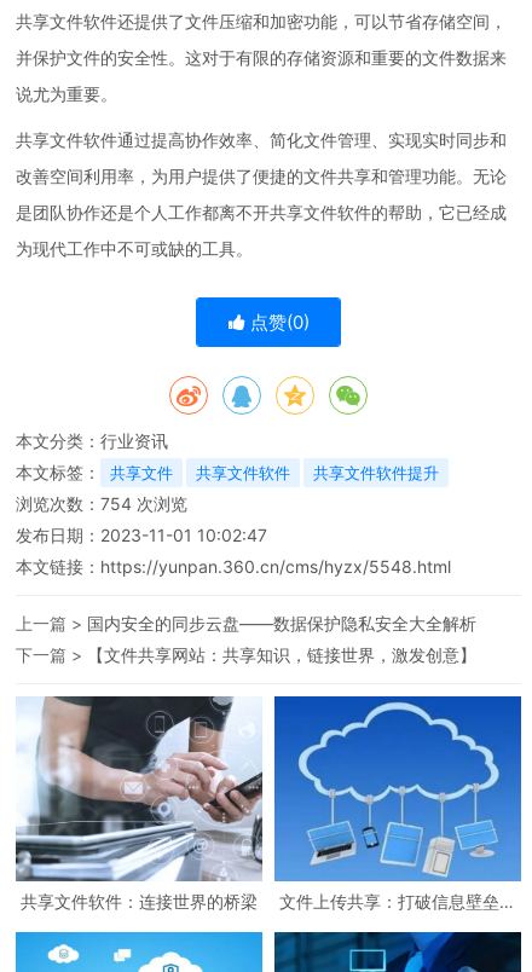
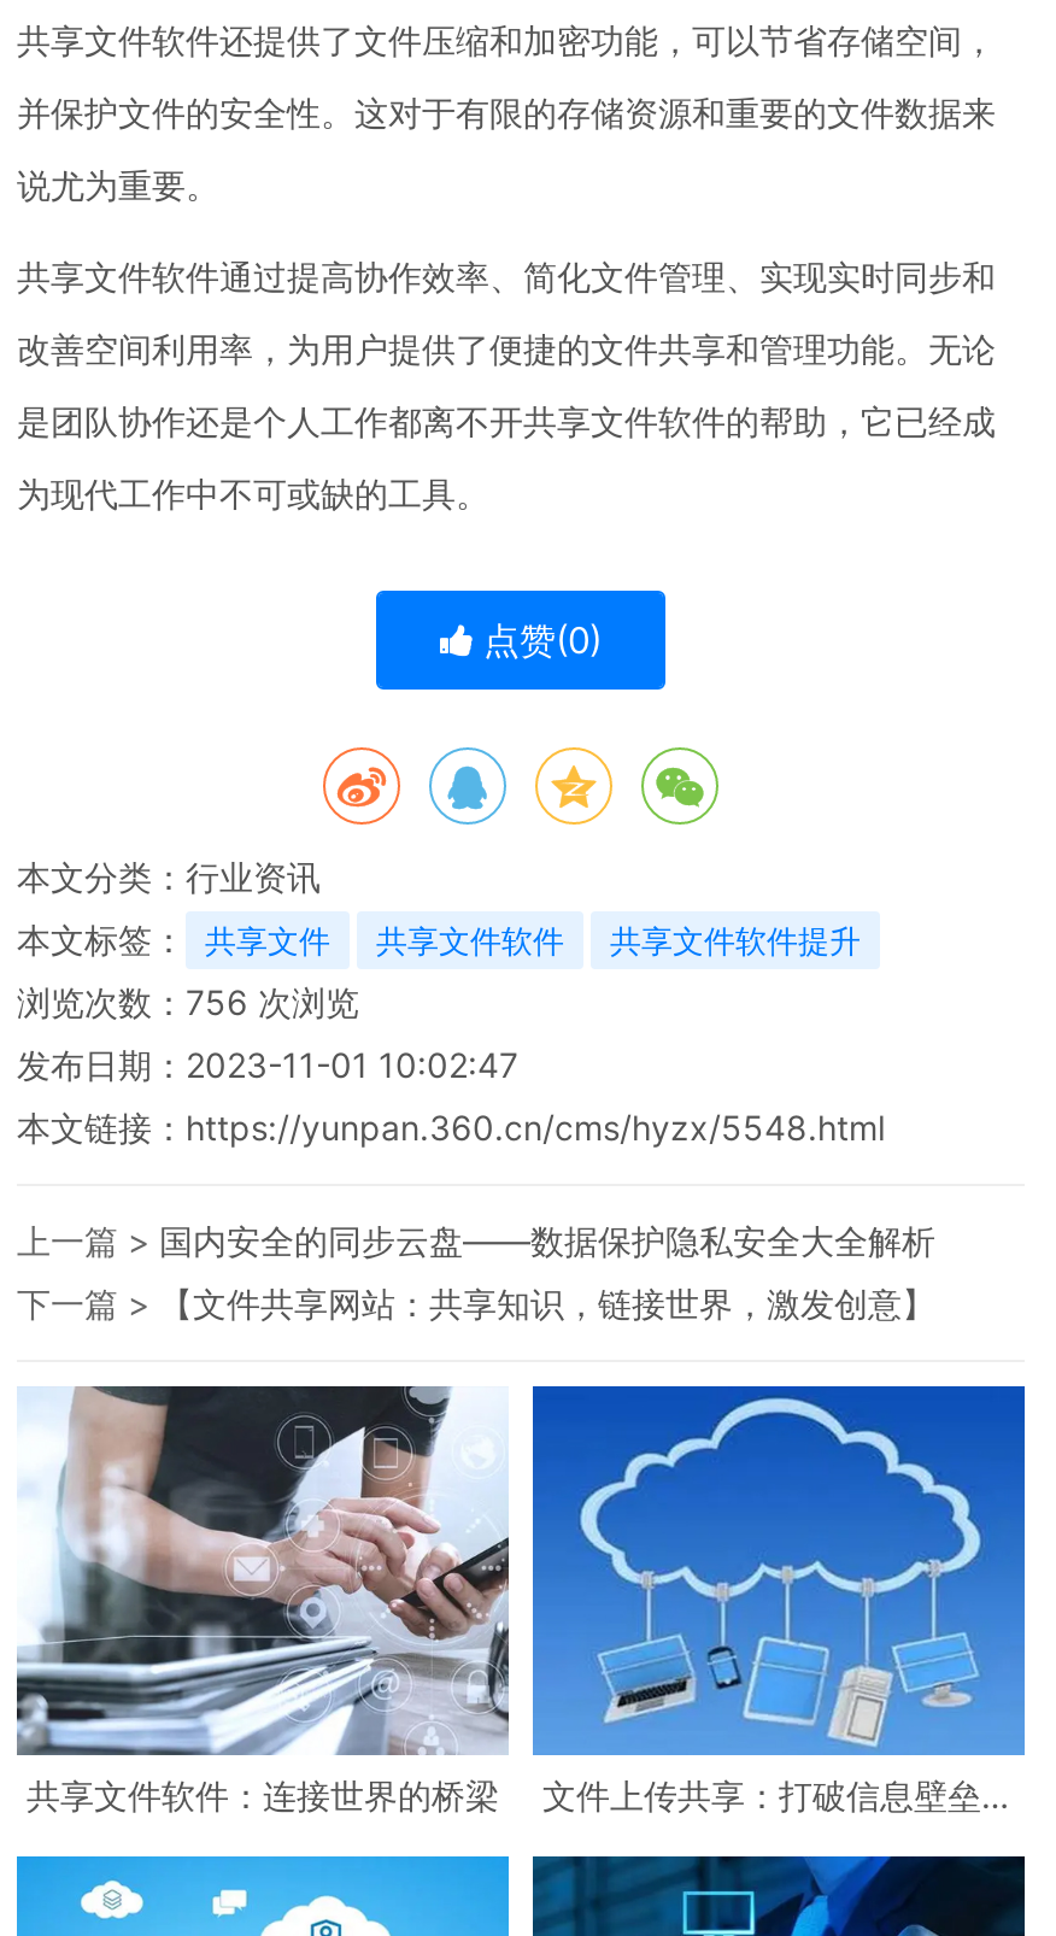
[16,494,187,514] 浏览次数：754次浏览 -> [17,982,359,1023] 浏览次数：756次浏览

